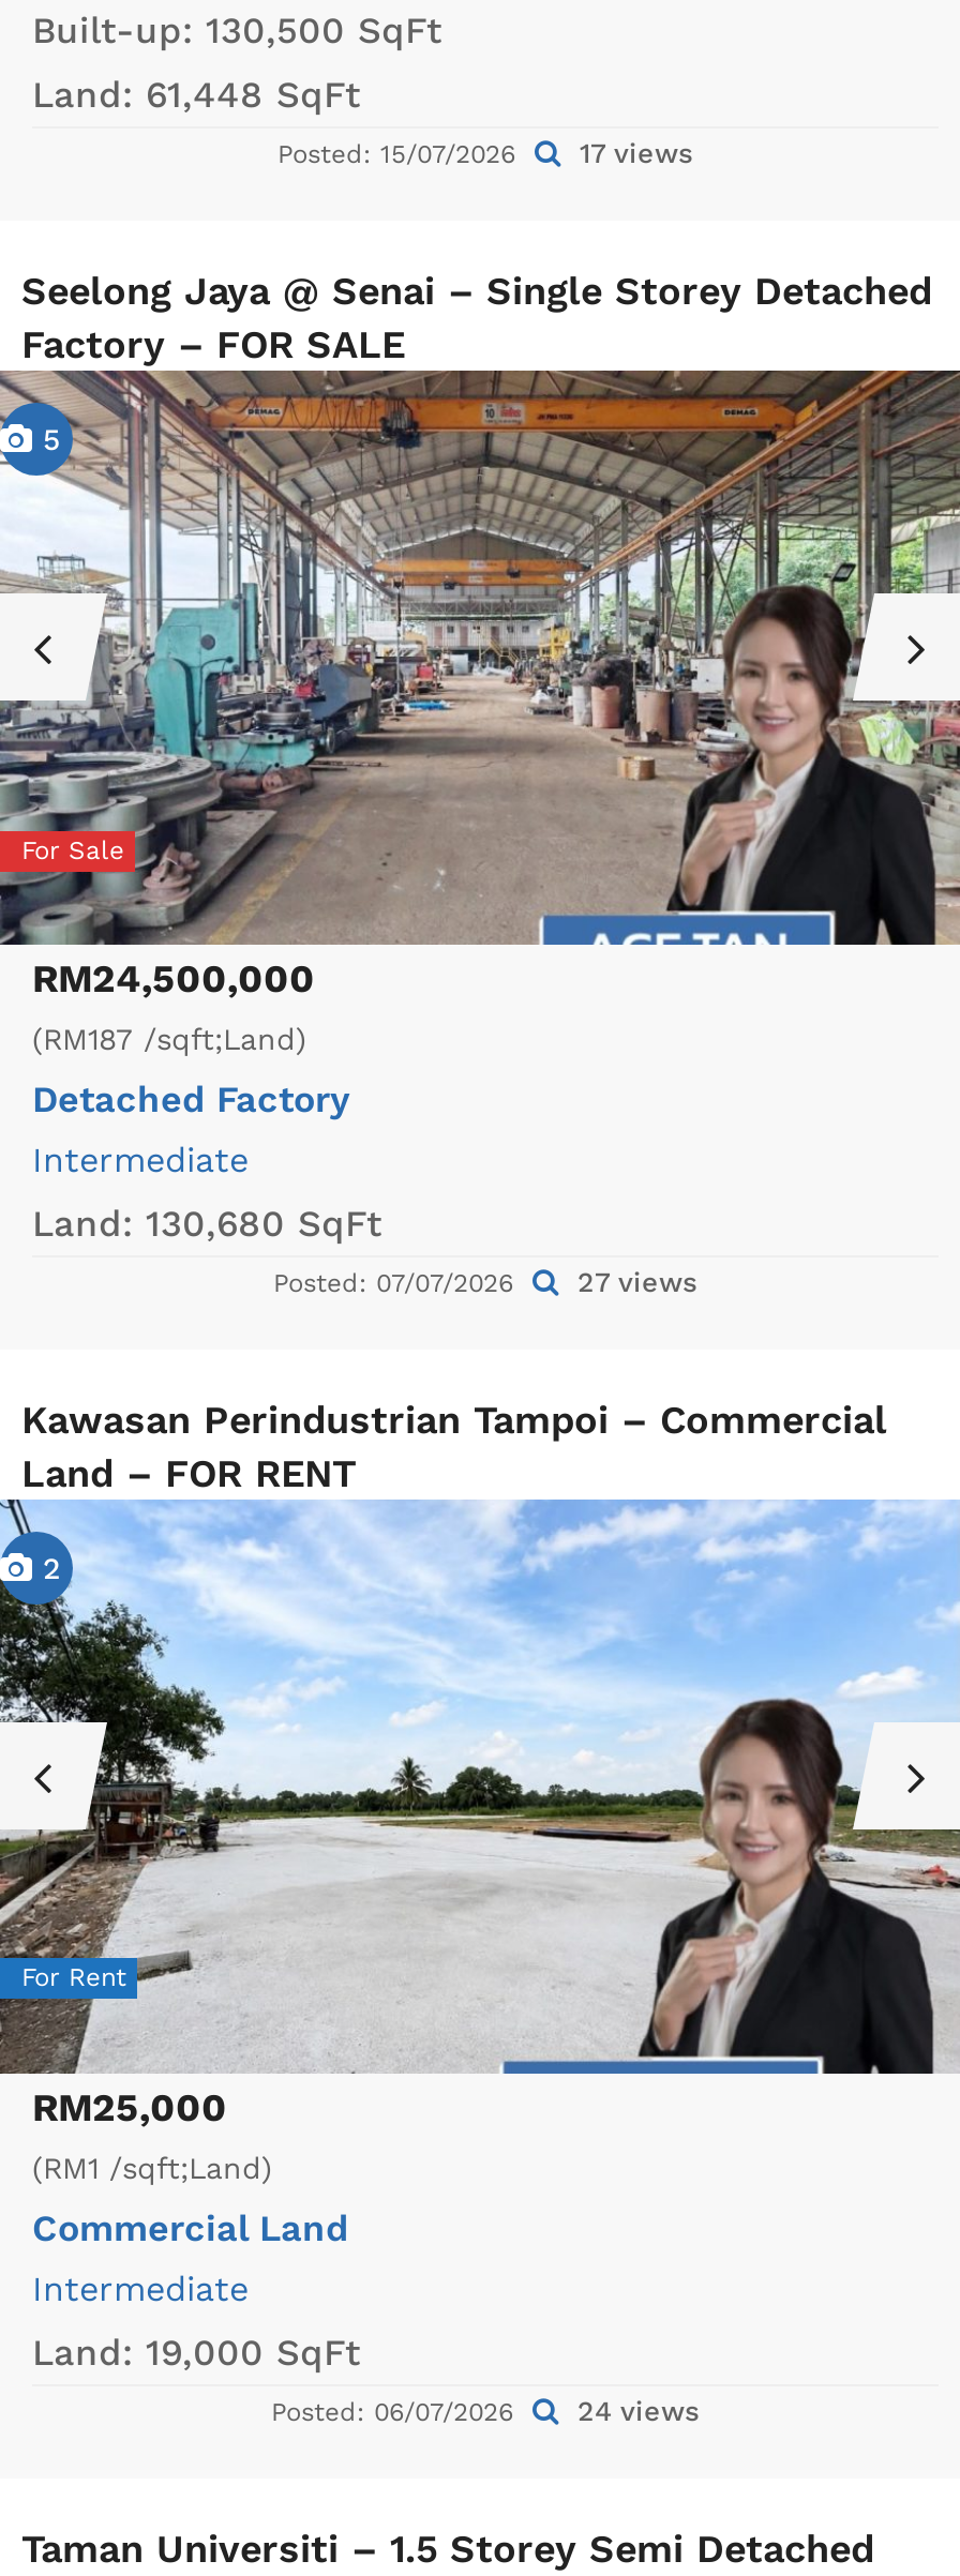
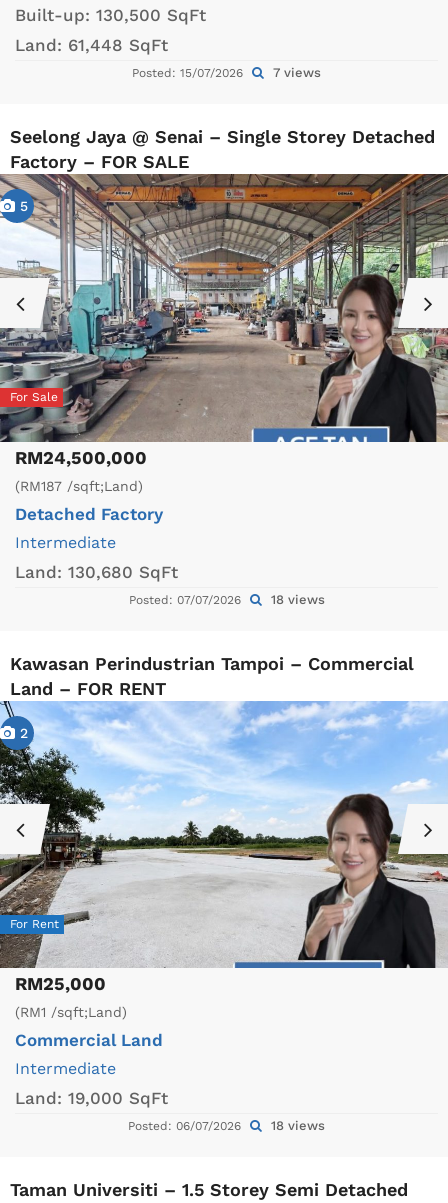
[277,138,693,170] Posted: 15/07/2026 17 views -> [132,65,321,80] Posted: 15/07/2026 7 views
[273,1266,697,1298] Posted: 07/07/2026 27 views -> [128,591,324,606] Posted: 07/07/2026 18 views
[271,2395,700,2427] Posted: 06/07/2026 24 views -> [128,1118,325,1133] Posted: 06/07/2026 18 views

